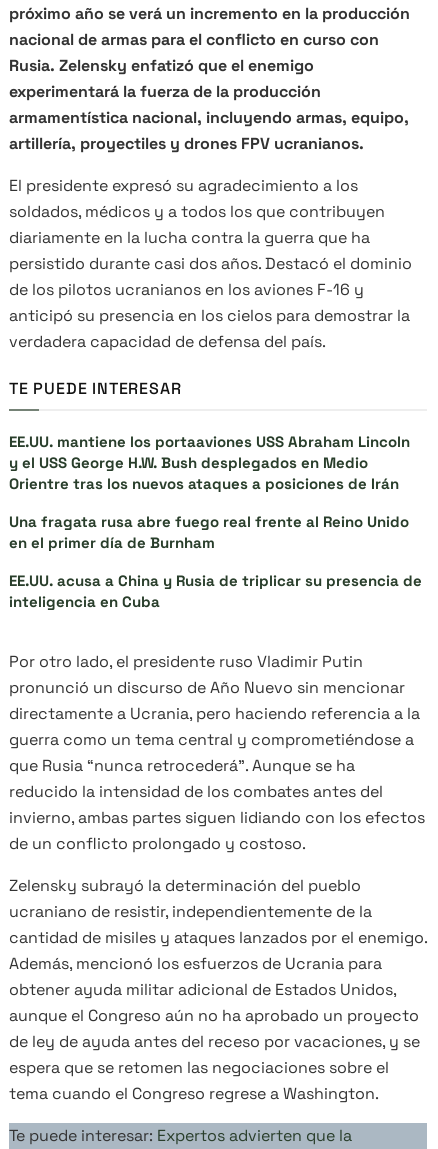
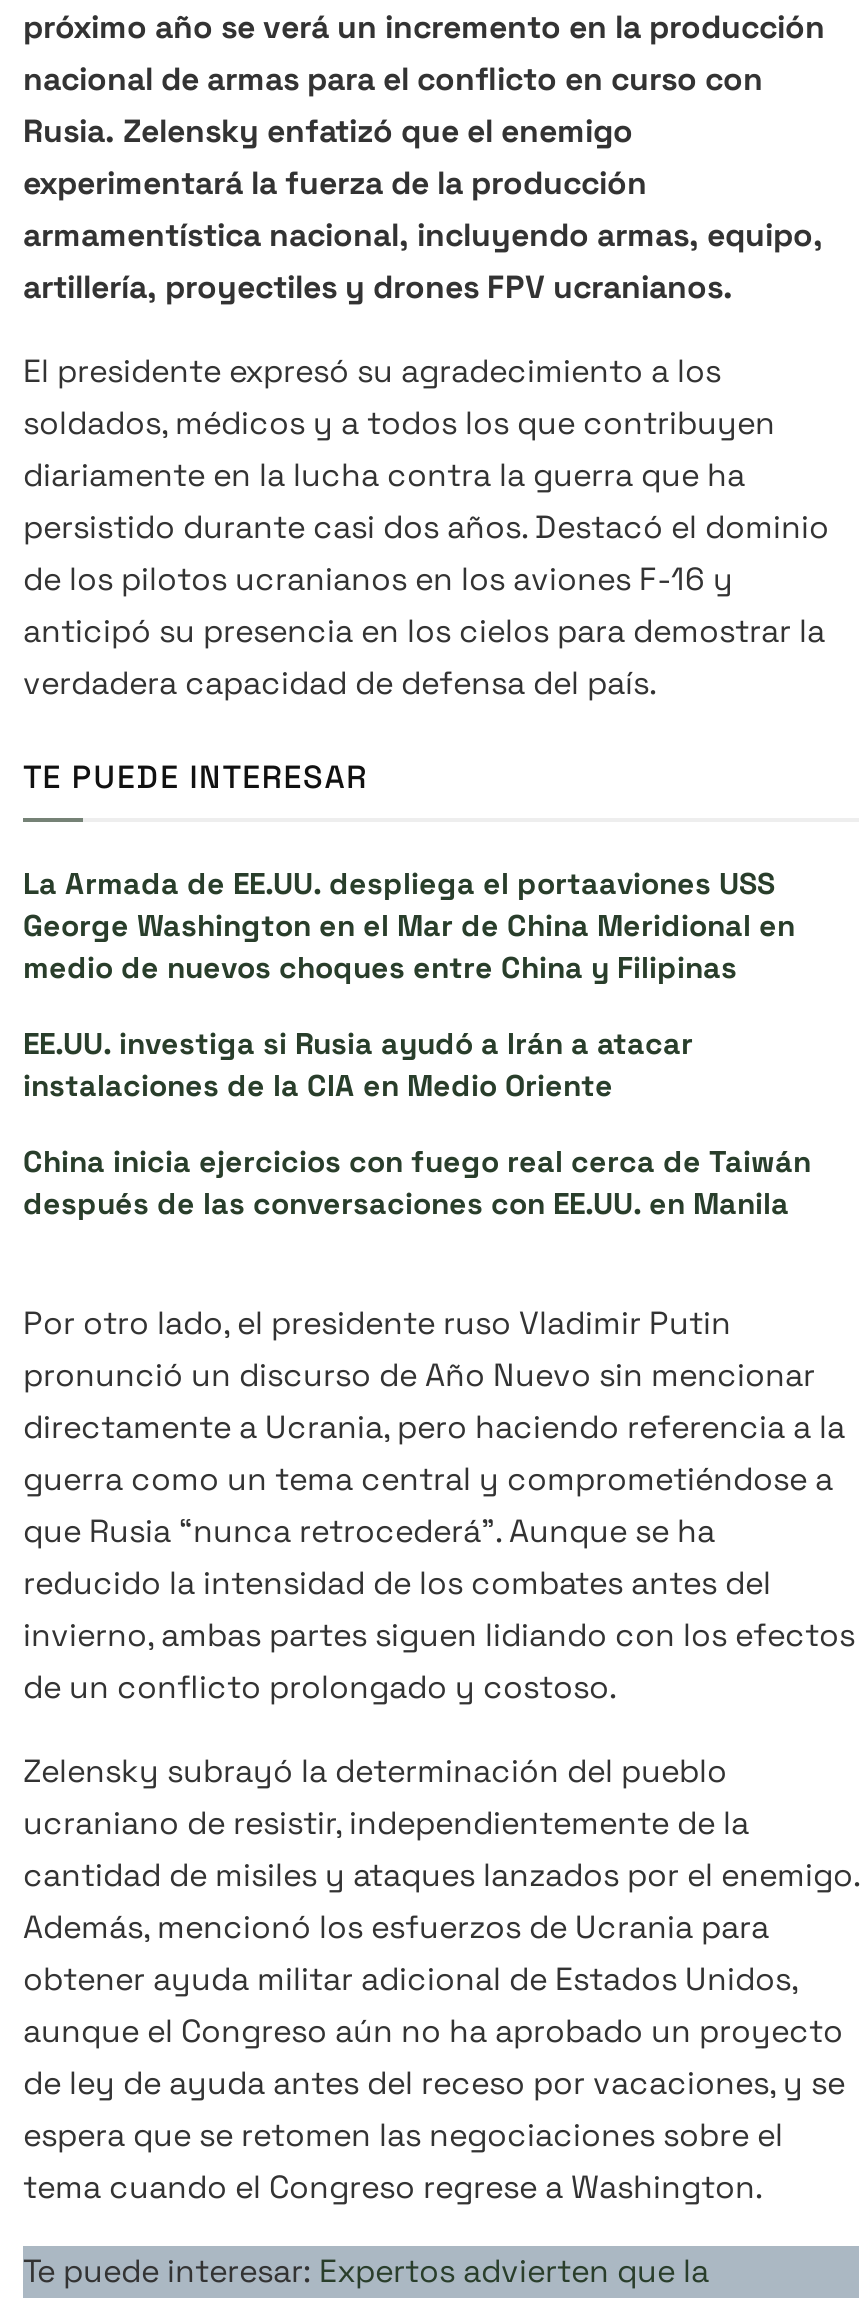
[9,431,410,492] EE.UU. mantiene los portaaviones USS Abraham Lincoln | y el USS George H.W. Bush desplegados en Medio | Orientre tras los nuevos ataques a posiciones de Irán -> [23,863,795,985] La Armada de EE.UU. despliega el portaaviones USS | George Washington en el Mar de China Meridional en | medio de nuevos choques entre China y Filipinas
[9,511,409,551] Una fragata rusa abre fuego real frente al Reino Unido | en el primer día de Burnham -> [23,1023,693,1103] EE.UU. investiga si Rusia ayudó a Irán a atacar | instalaciones de la CIA en Medio Oriente
[9,570,422,610] EE.UU. acusa a China y Rusia de triplicar su presencia de | inteligencia en Cuba -> [23,1141,811,1221] China inicia ejercicios con fuego real cerca de Taiwán | después de las conversaciones con EE.UU. en Manila

